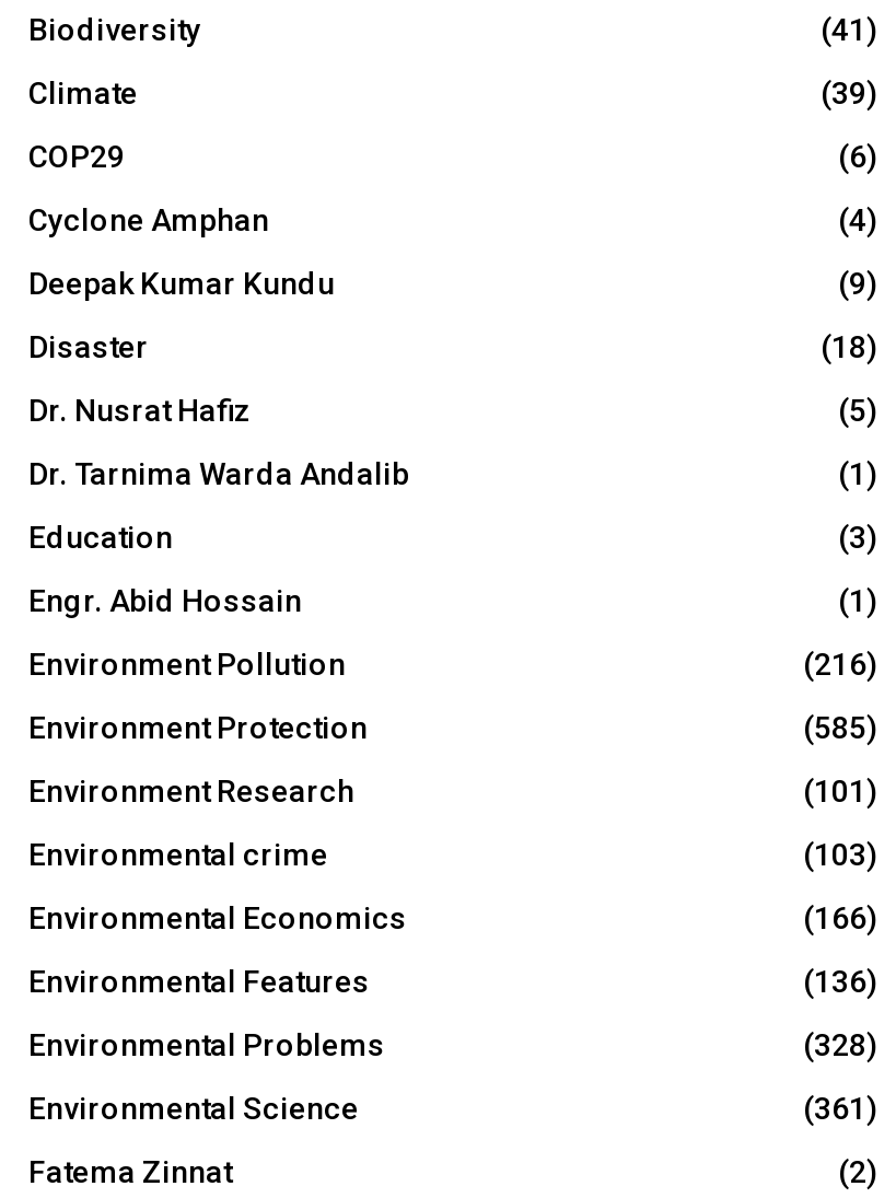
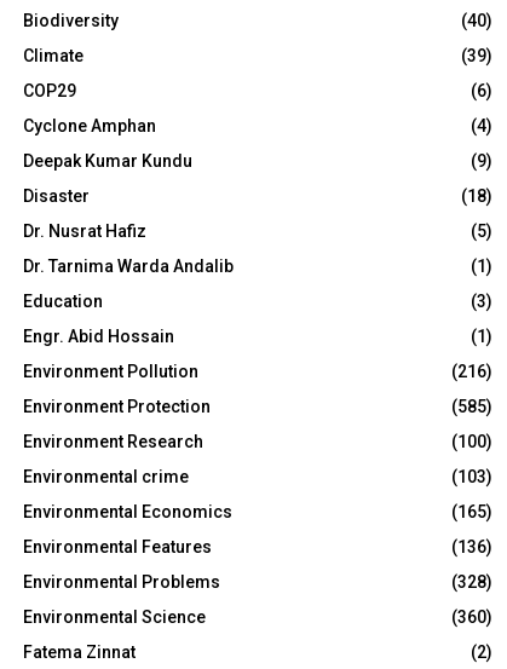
[821,11,877,46] (41) -> [461,10,492,30] (40)
[803,772,877,807] (101) -> [451,431,492,451] (100)
[803,899,877,934] (166) -> [451,501,492,521] (165)
[803,1090,877,1125] (361) -> [451,607,492,626] (360)

